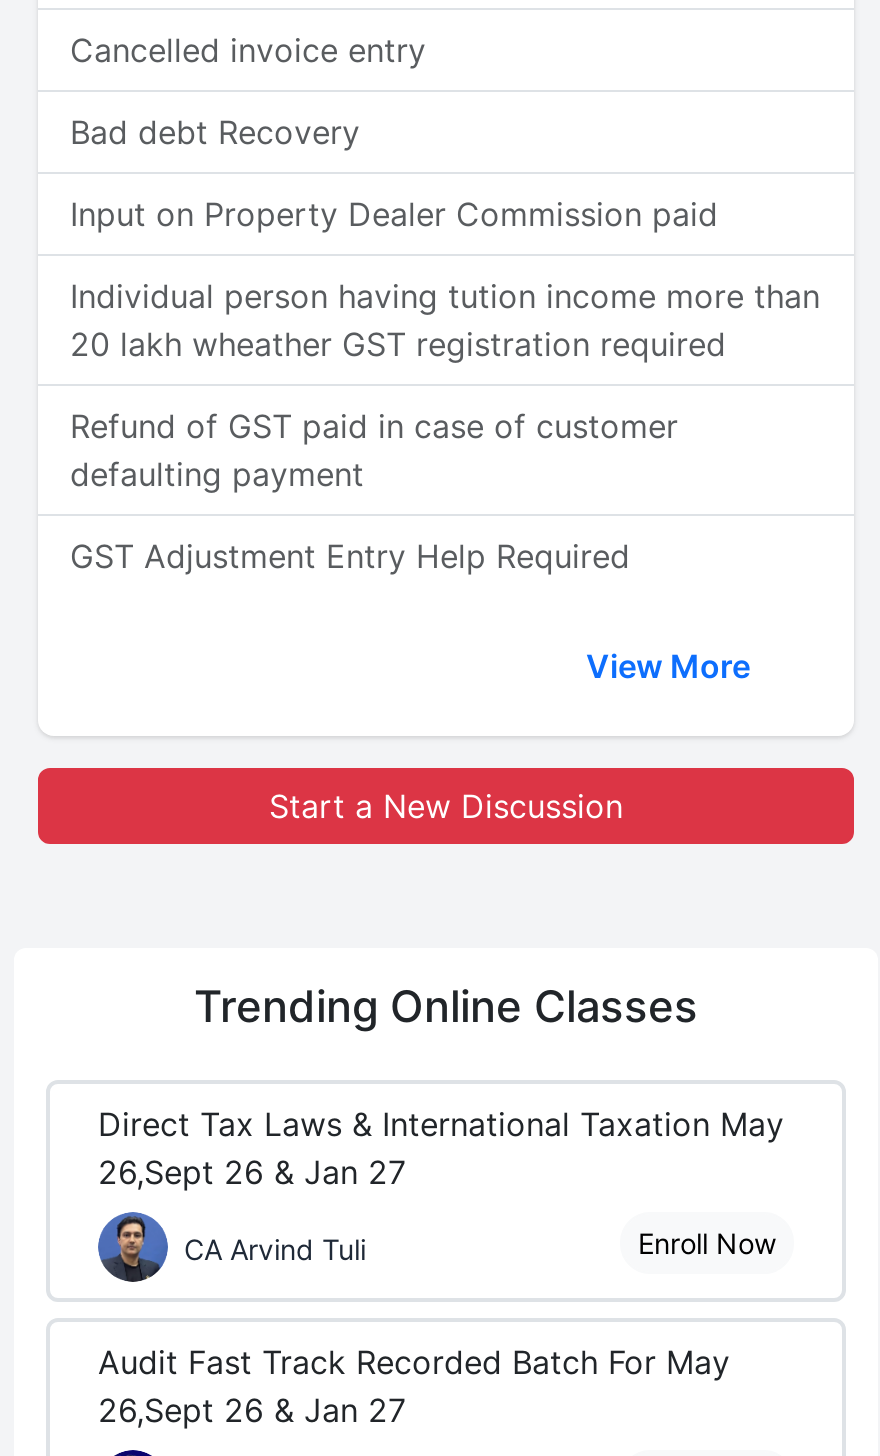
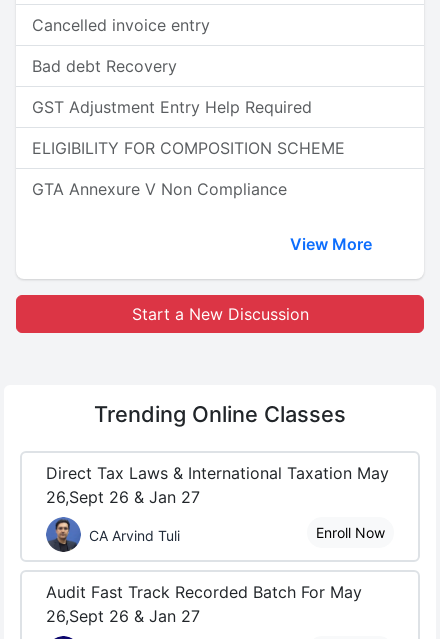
[70,194,820,494] Input on Property Dealer Commission paid | Individual person having tution income more than | 20 lakh wheather GST registration required | Refund of GST paid in case of customer | defaulting payment -> none
moved [70,536,630,576] -> [32,97,312,117]: GST Adjustment Entry Help Required
none -> [32,138,345,199] ELIGIBILITY FOR COMPOSITION SCHEME | GTA Annexure V Non Compliance

